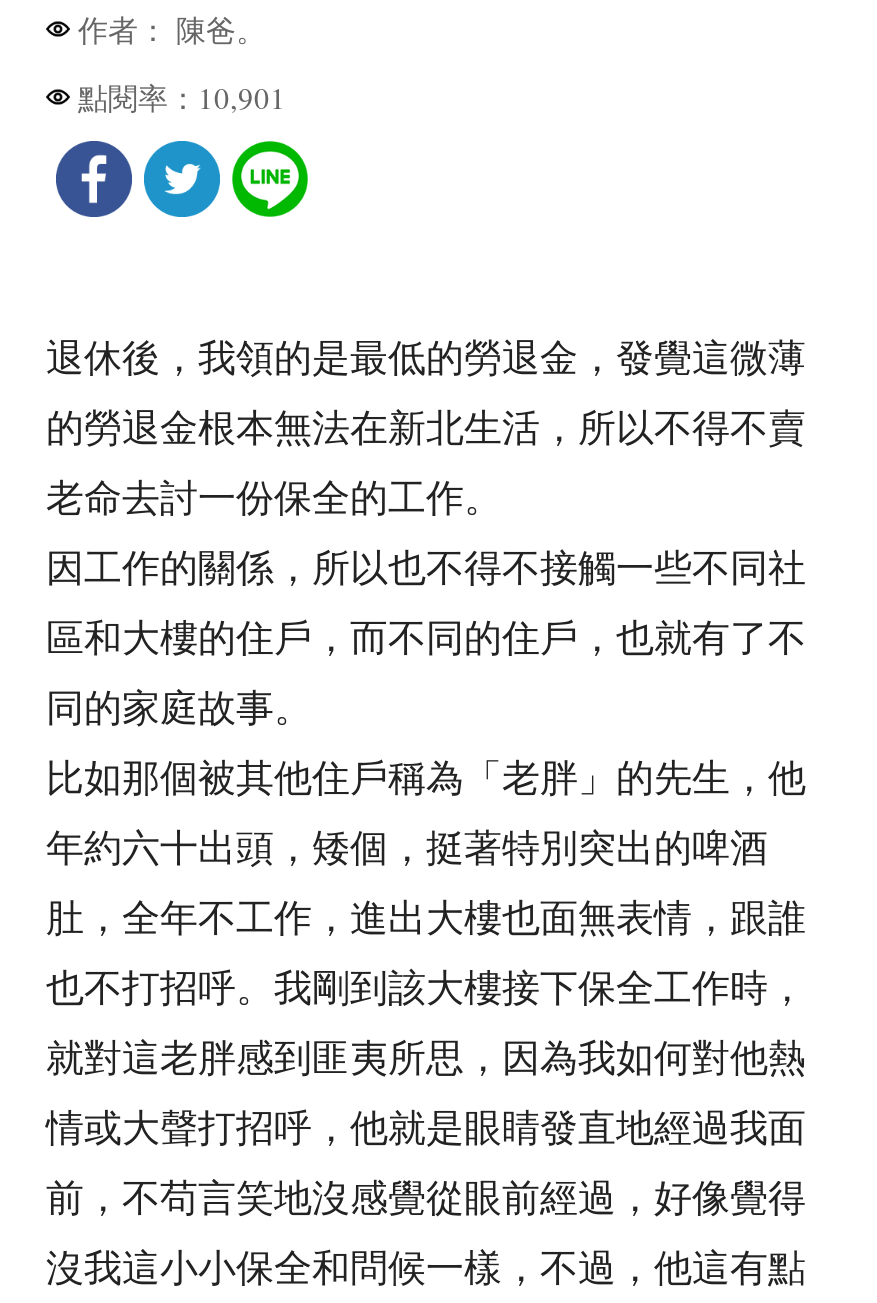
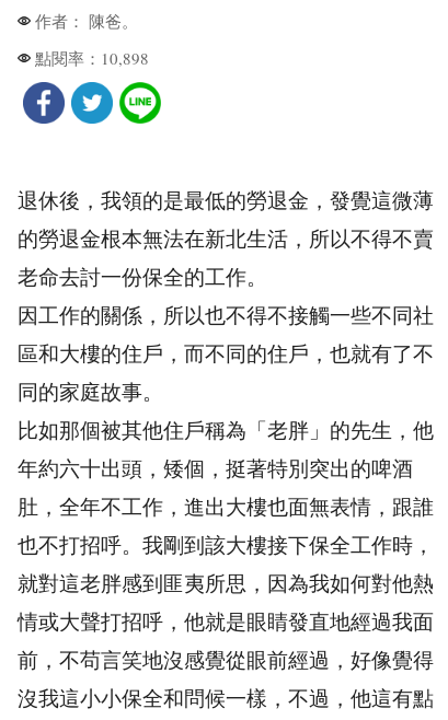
[78,76,286,116] 點閱率：10,901 -> [35,47,149,69] 點閱率：10,898

